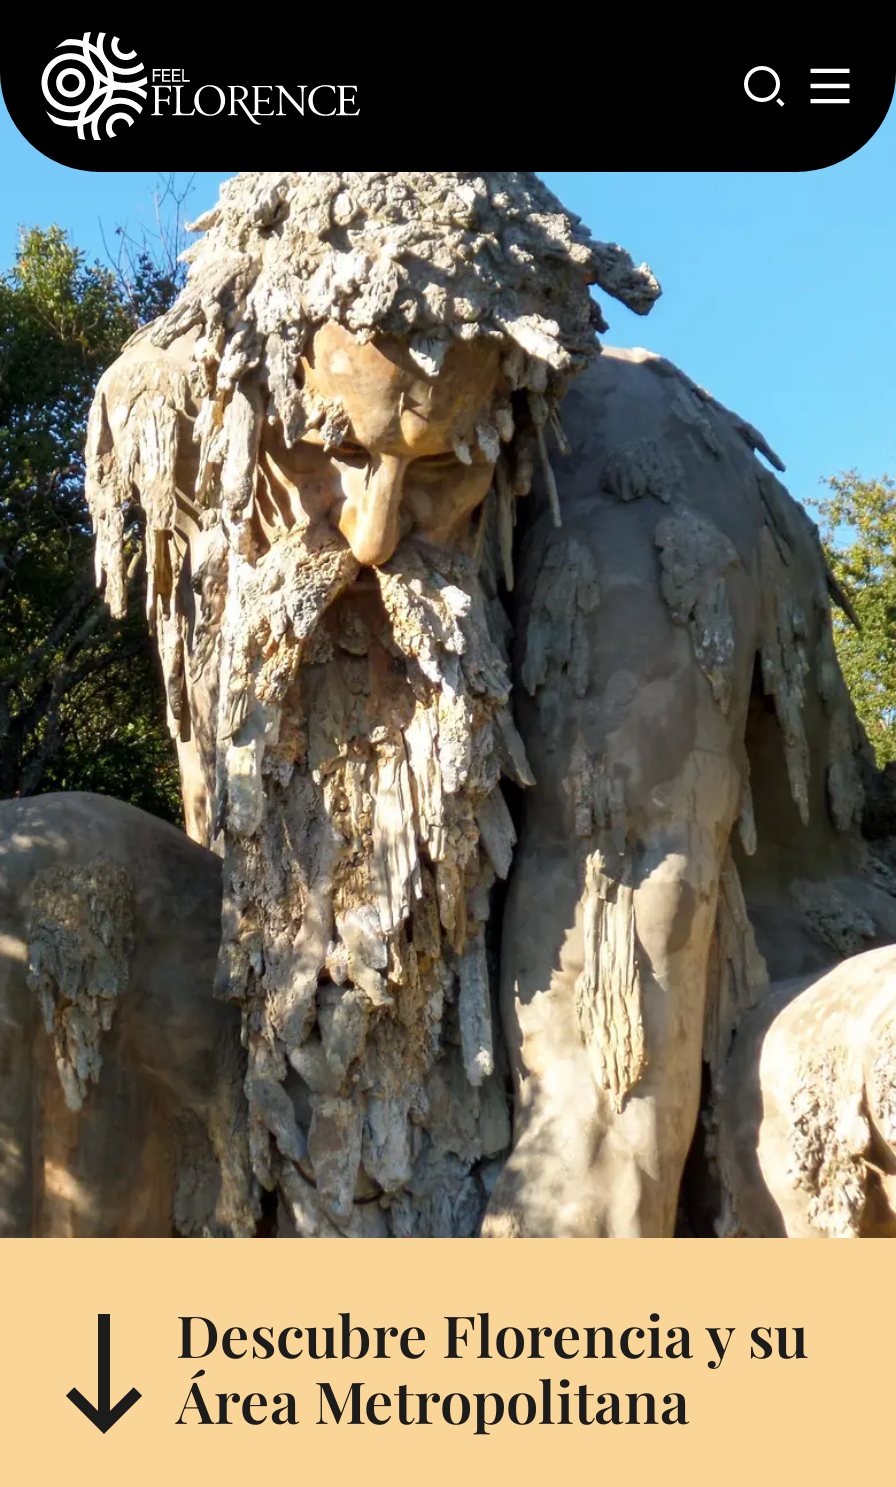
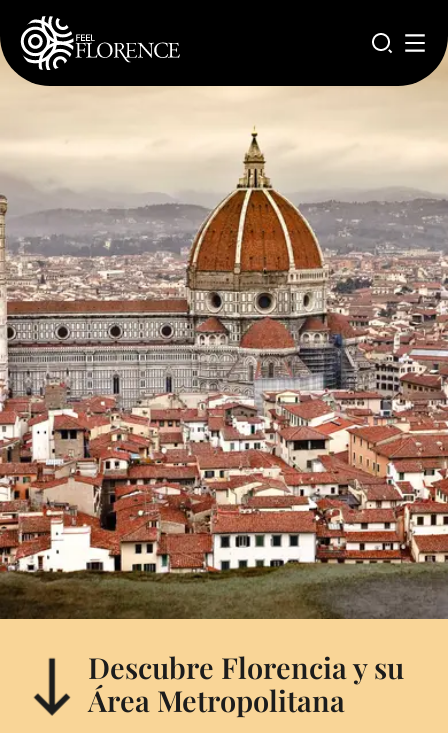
[6,88,890,1238] [image] -> [3,44,445,620] [image]

